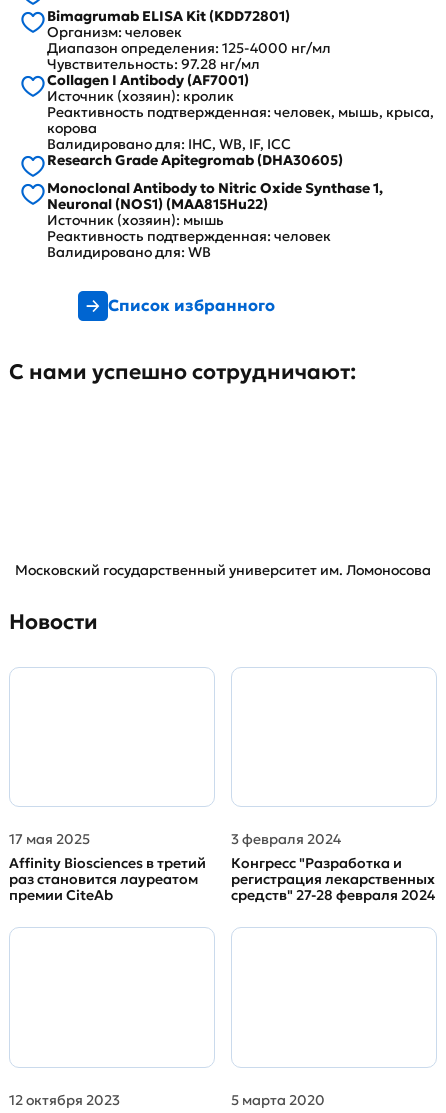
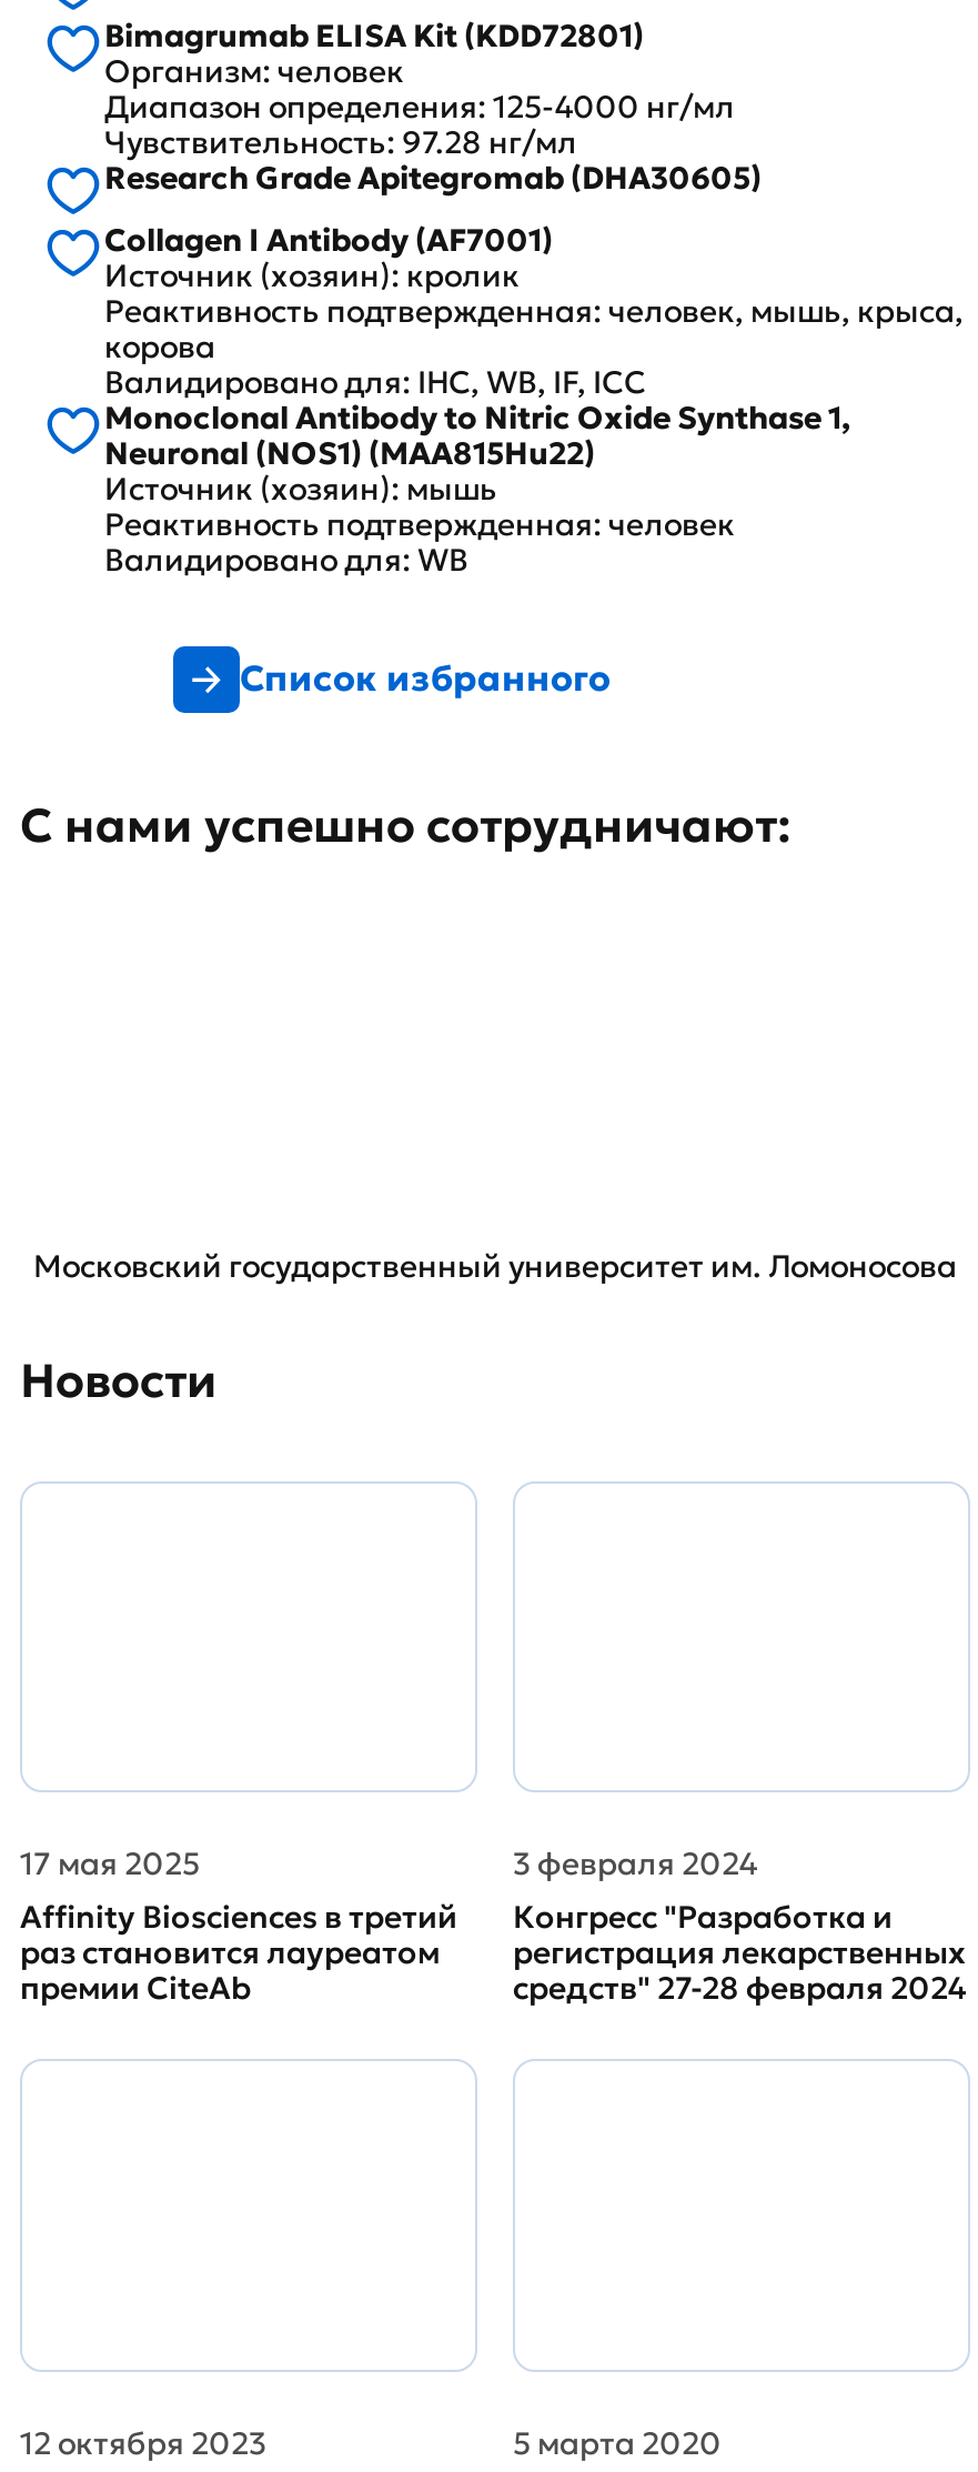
moved [47,71,434,153] -> [104,219,964,402]: Collagen I Antibody (AF7001) | Источник (хозяин): кролик | Реактивность подтвержденная: человек, мышь, крыса, | корова | Валидировано для: IHC, WB, IF, ICC
moved [47,151,343,169] -> [104,157,762,197]: Research Grade Apitegromab (DHA30605)

